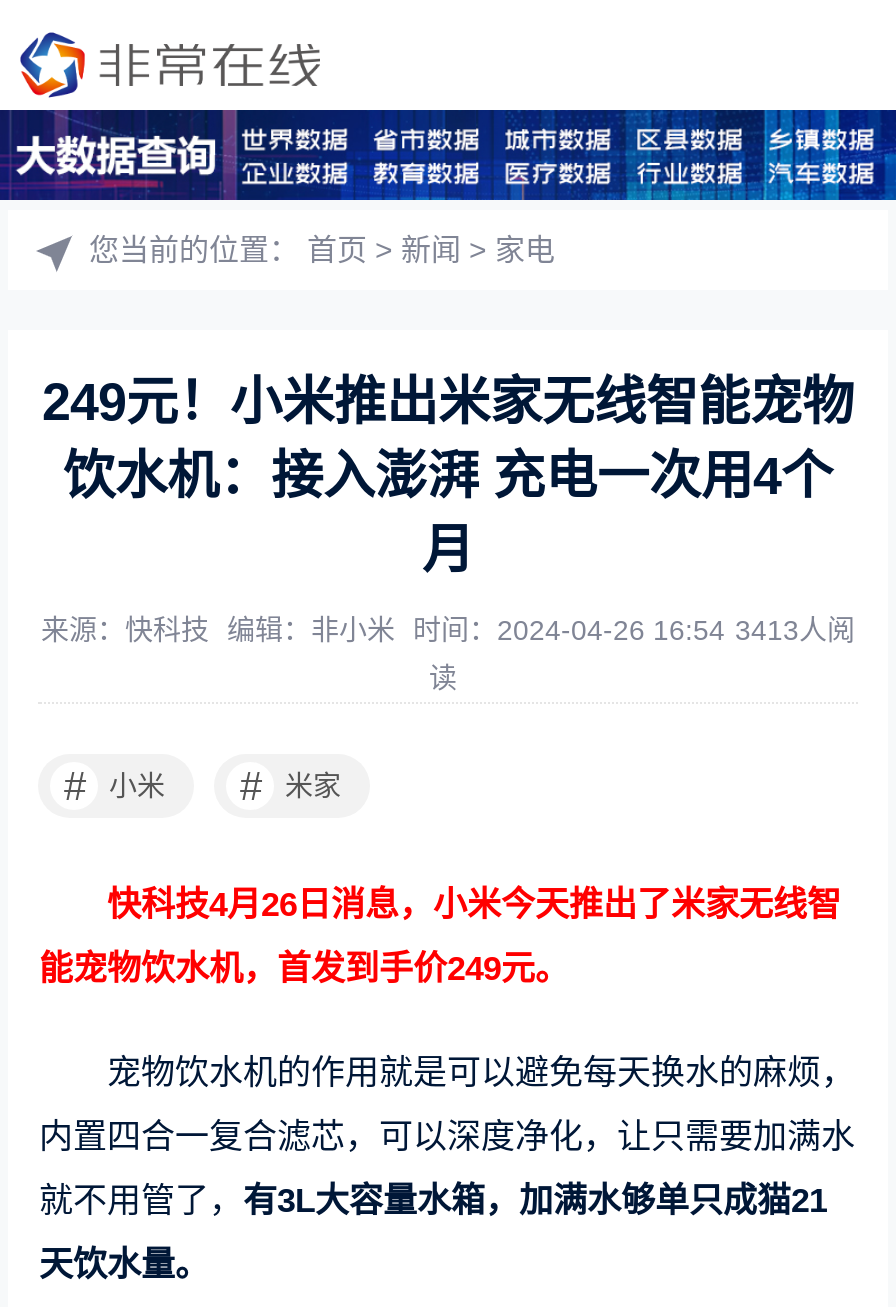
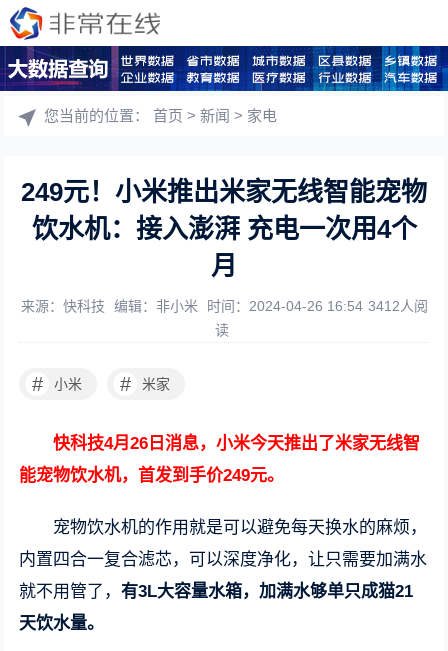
[41,614,855,646] 来源：快科技 编辑：非小米 时间：2024-04-26 16:54 3413人阅 -> [20,298,427,314] 来源：快科技 编辑：非小米 时间：2024-04-26 16:54 3412人阅

